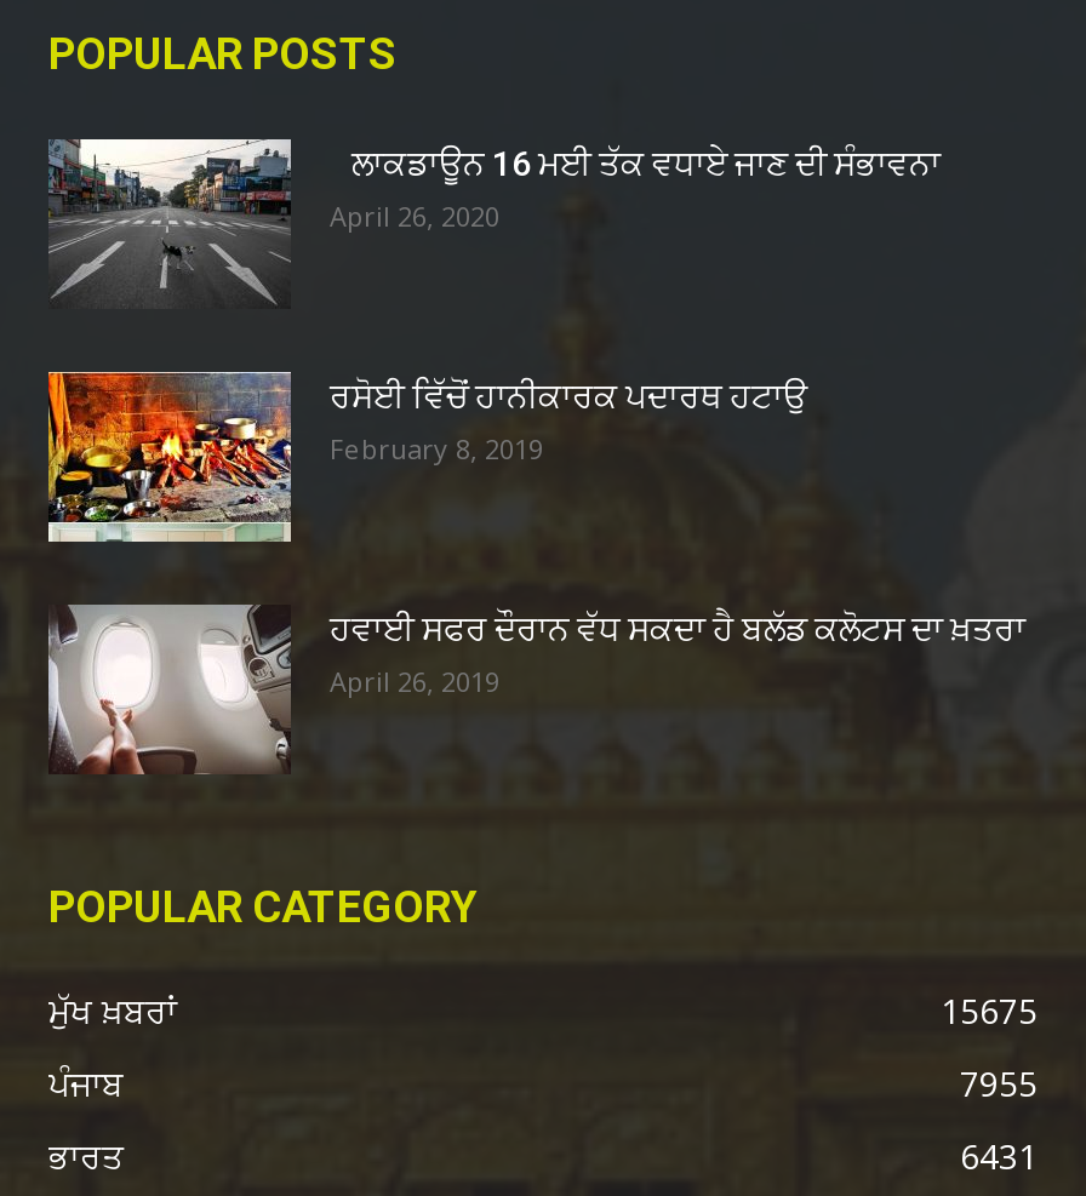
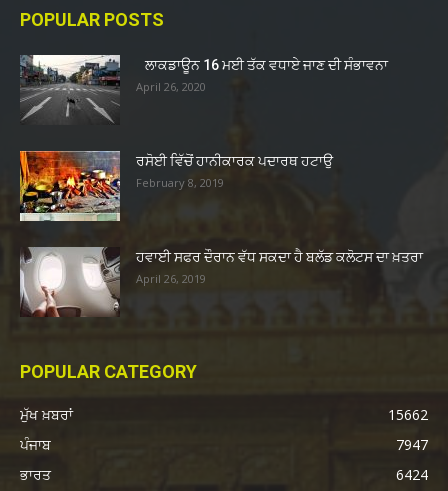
[941,987,1038,1033] 15675 -> [388,405,428,424] 15662
[960,1060,1038,1106] 7955 -> [396,435,428,454] 7947
[960,1133,1038,1179] 6431 -> [396,465,428,484] 6424

